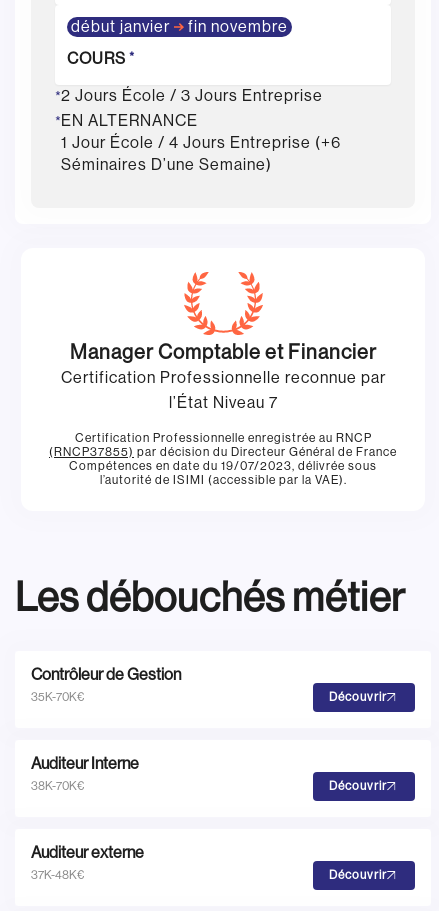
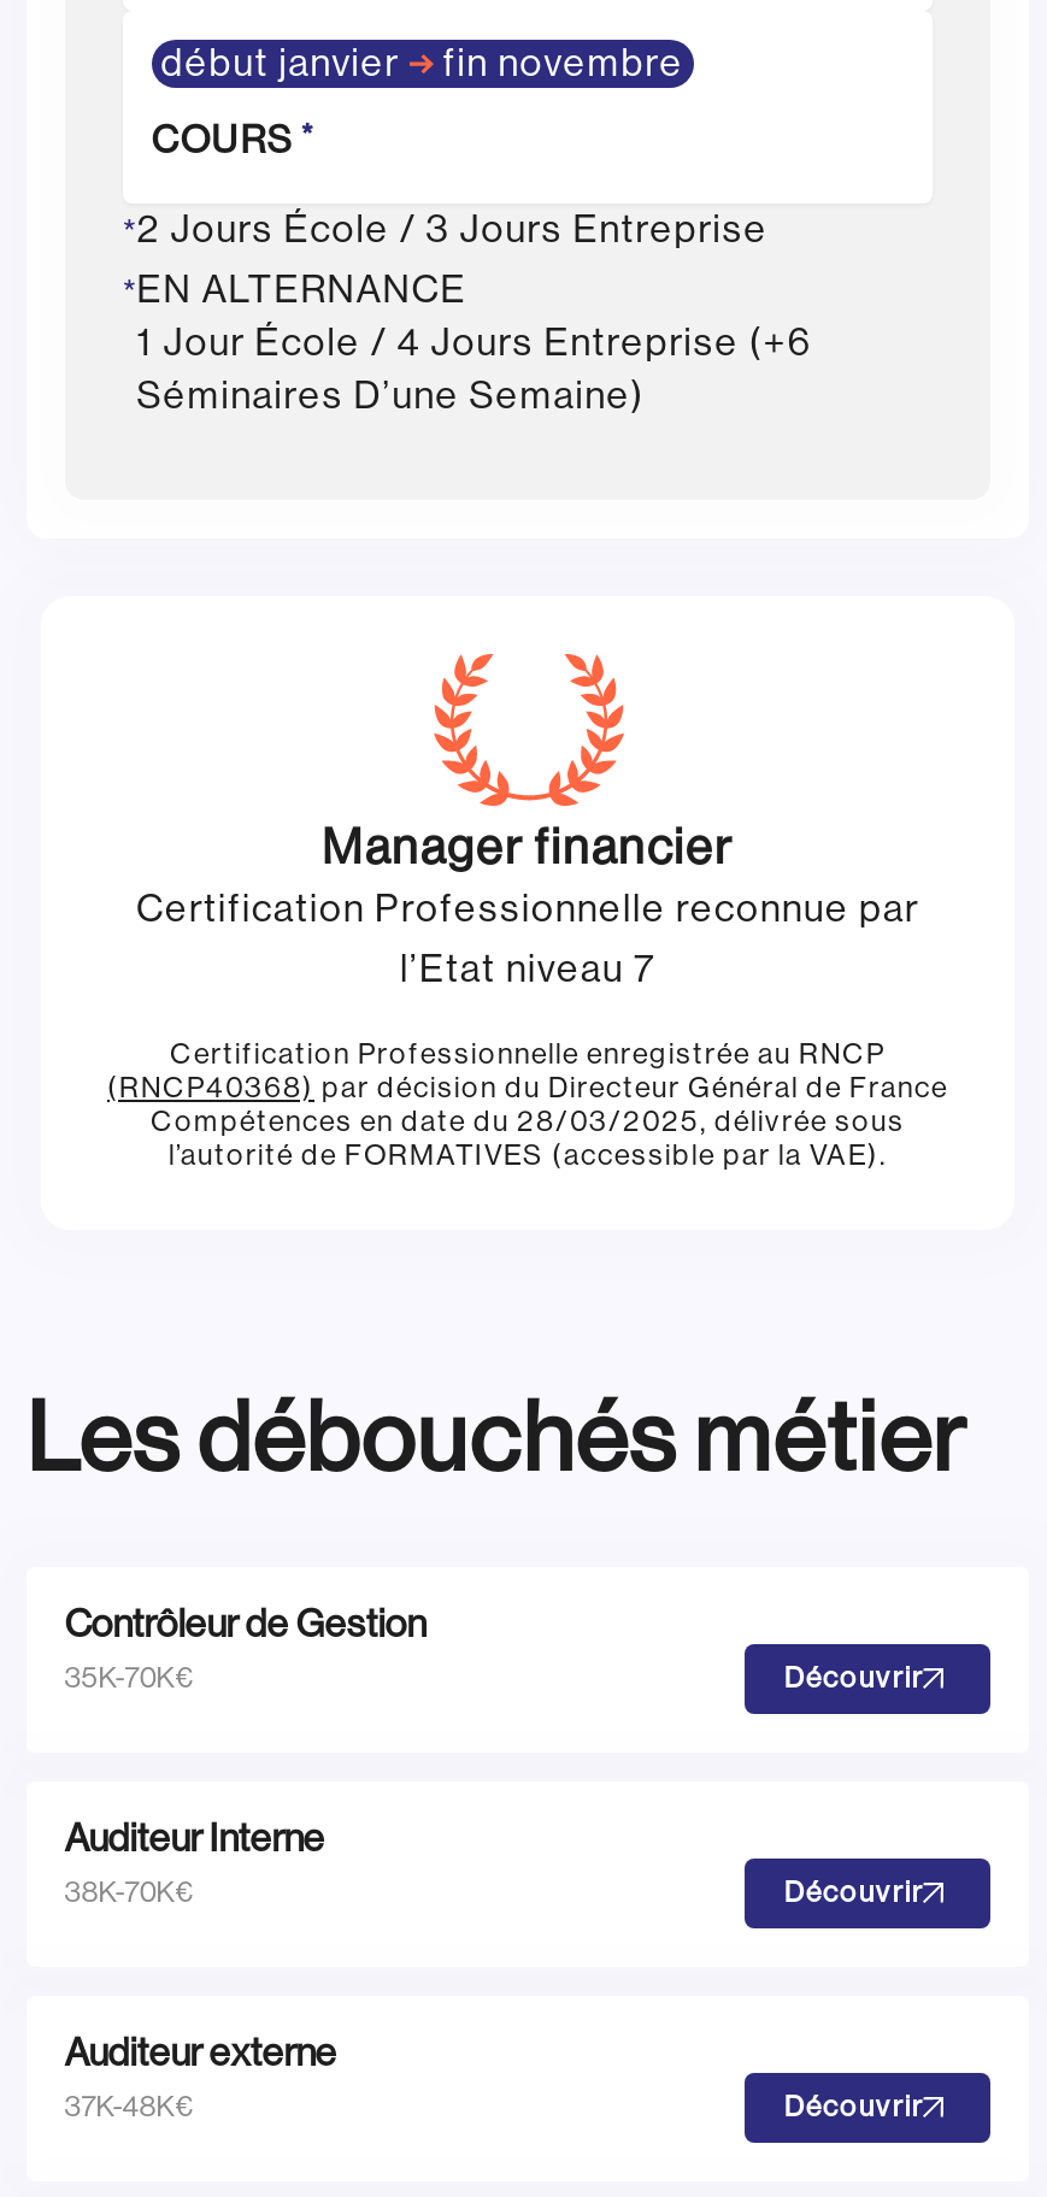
[69,341,376,364] Manager Comptable et Financier -> [322,819,734,875] Manager financier
[168,393,277,412] l’État Niveau 7 -> [400,945,655,990] l’Etat niveau 7
[49,445,397,459] (RNCP37855) par décision du Directeur Général de France -> [107,1070,948,1104] (RNCP40368) par décision du Directeur Général de France
[69,459,377,473] Compétences en date du 19/07/2023, délivrée sous -> [151,1104,905,1137] Compétences en date du 28/03/2025, délivrée sous
[99,473,346,487] l’autorité de ISIMI (accessible par la VAE). -> [169,1137,887,1171] l’autorité de FORMATIVES (accessible par la VAE).

